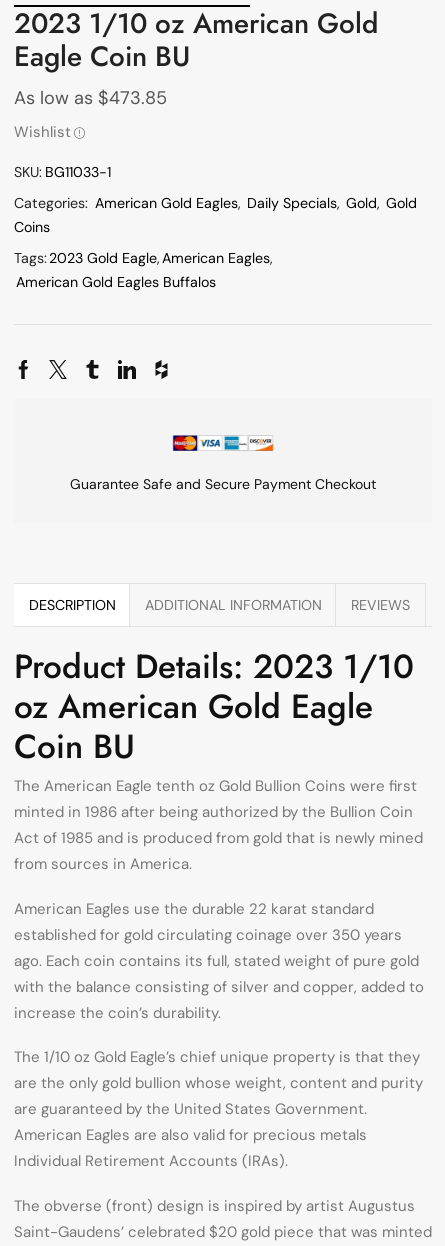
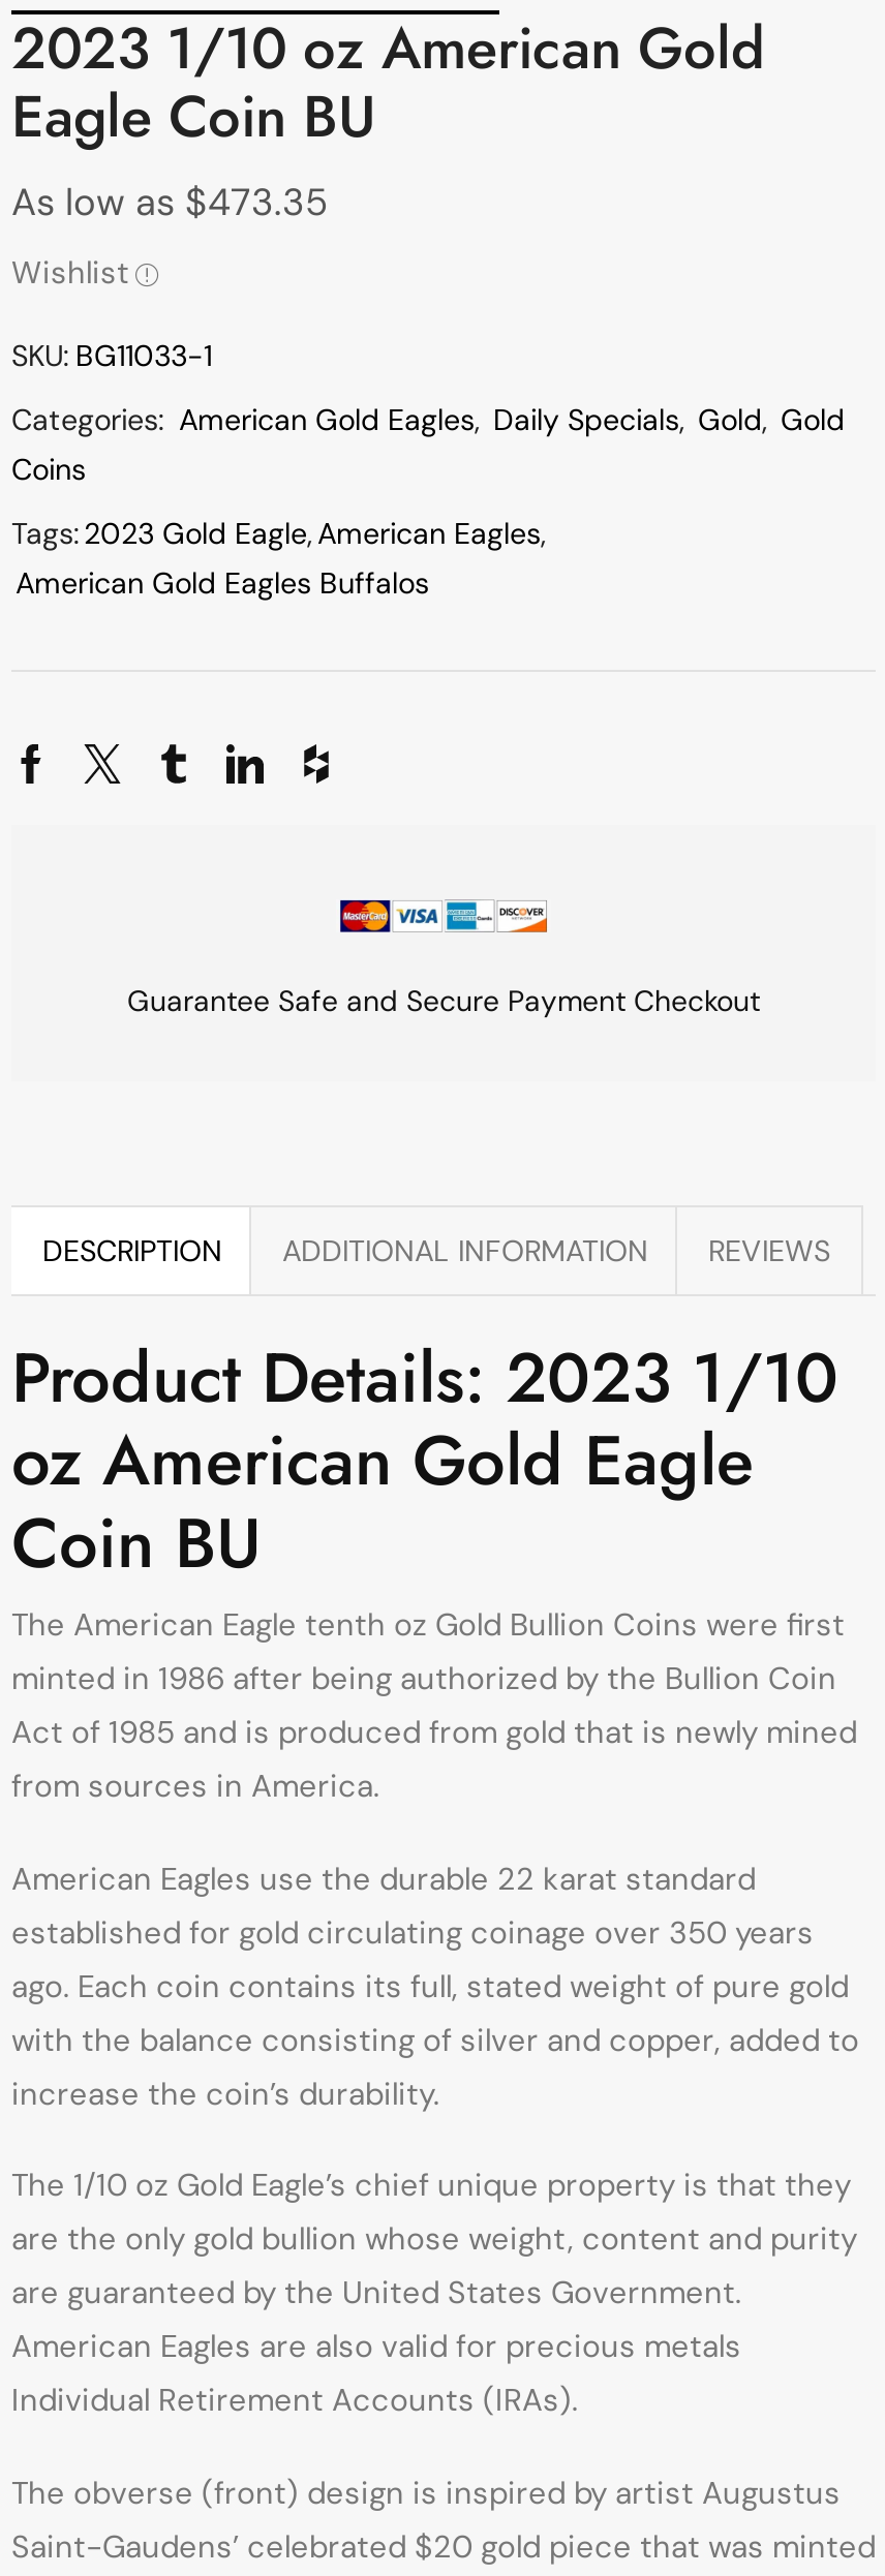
[14,86,167,110] As low as $473.85 -> [11,178,328,228] As low as $473.35

